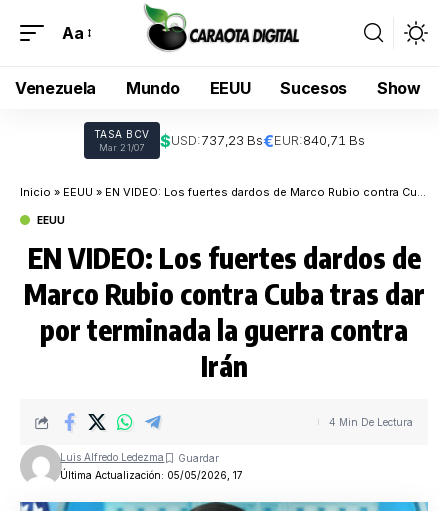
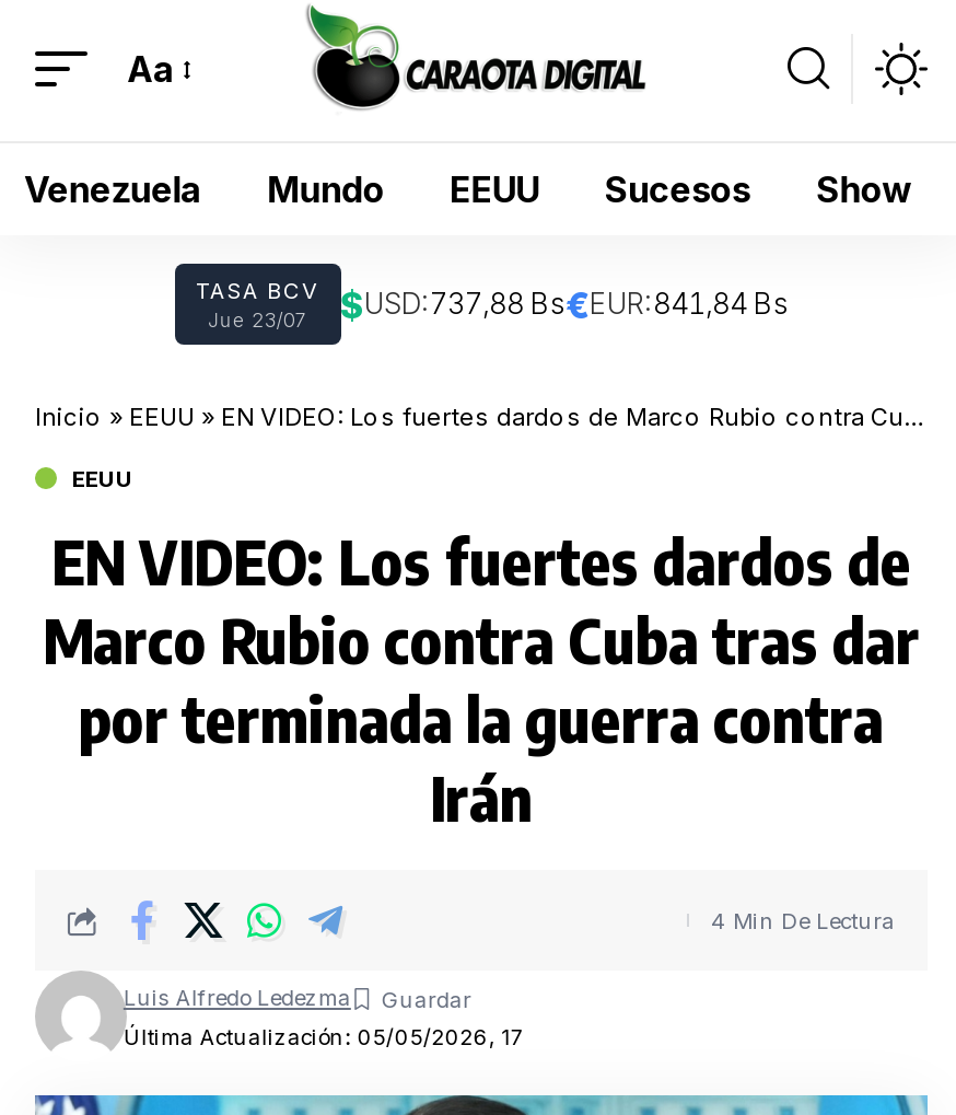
[99,131,364,153] Mar 21/07 | $USD:737,23 Bs€EUR:840,71 Bs -> [208,283,789,332] Jue 23/07 | $USD:737,88 Bs€EUR:841,84 Bs

